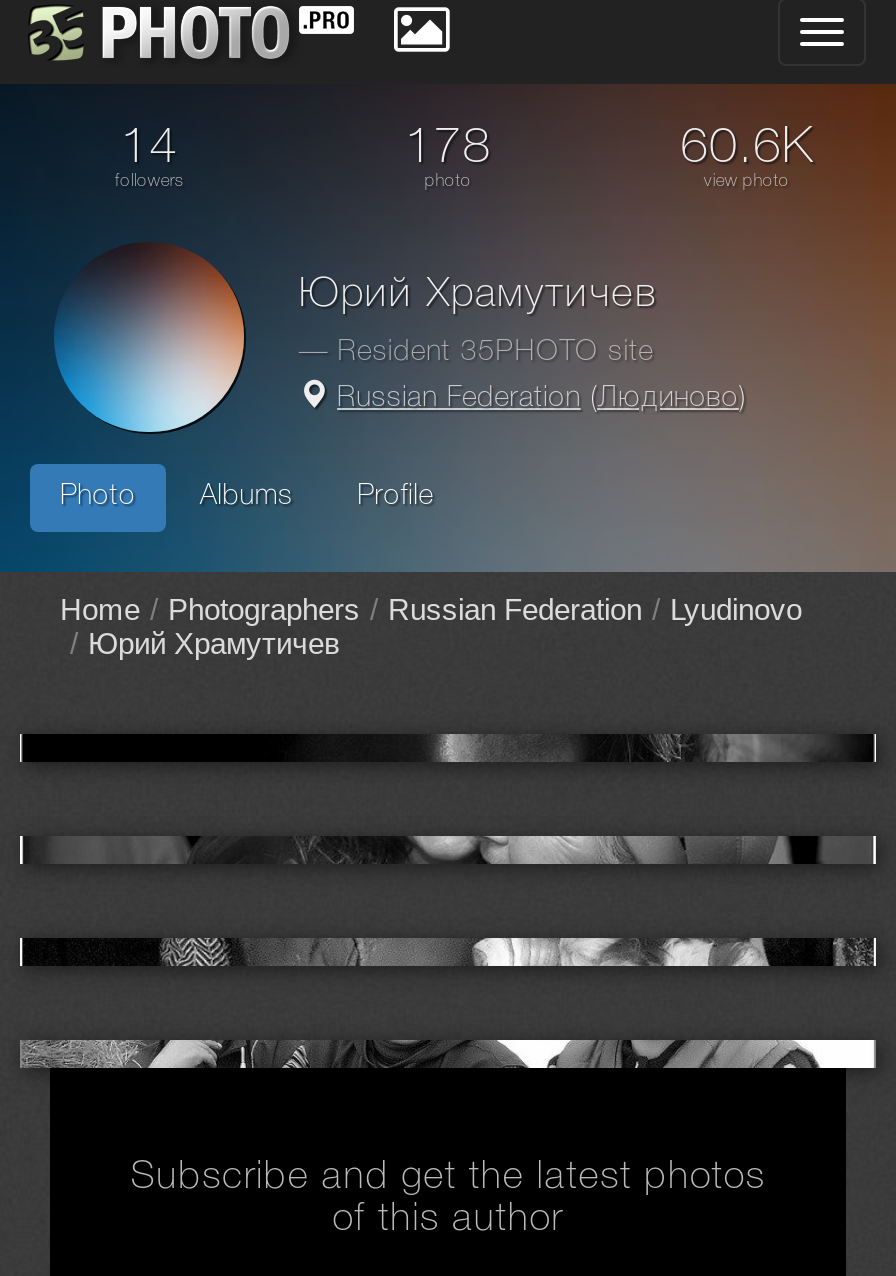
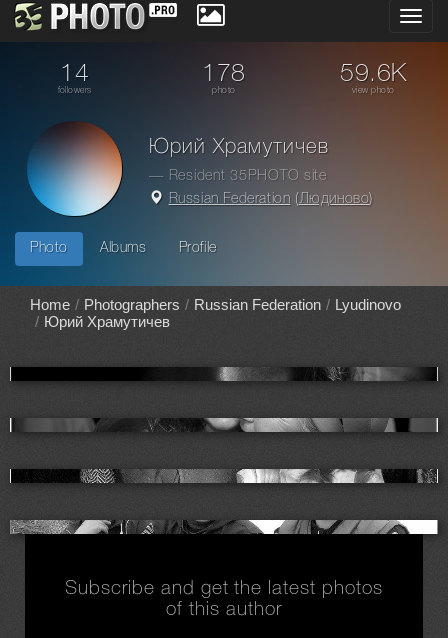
[680,126,813,172] 60.6K -> [340,63,406,86] 59.6K

